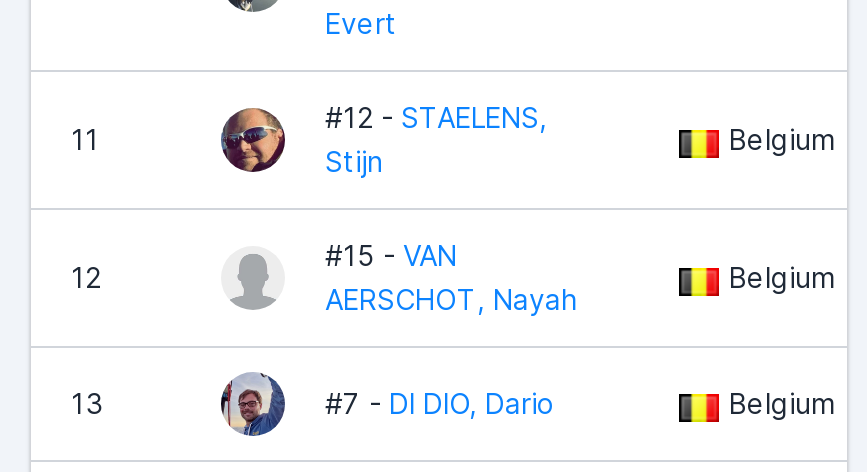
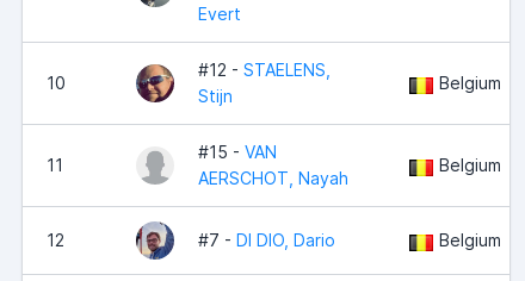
[71,123,99,157] 11 -> [47,73,66,93] 10
[71,261,101,295] 12 -> [47,155,63,176] 11
[71,387,101,421] 13 -> [47,230,64,251] 12

